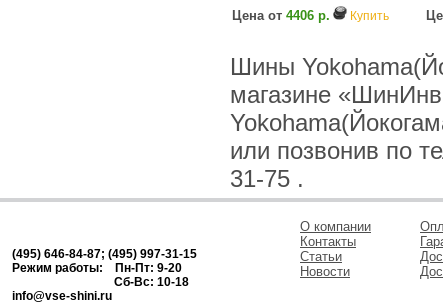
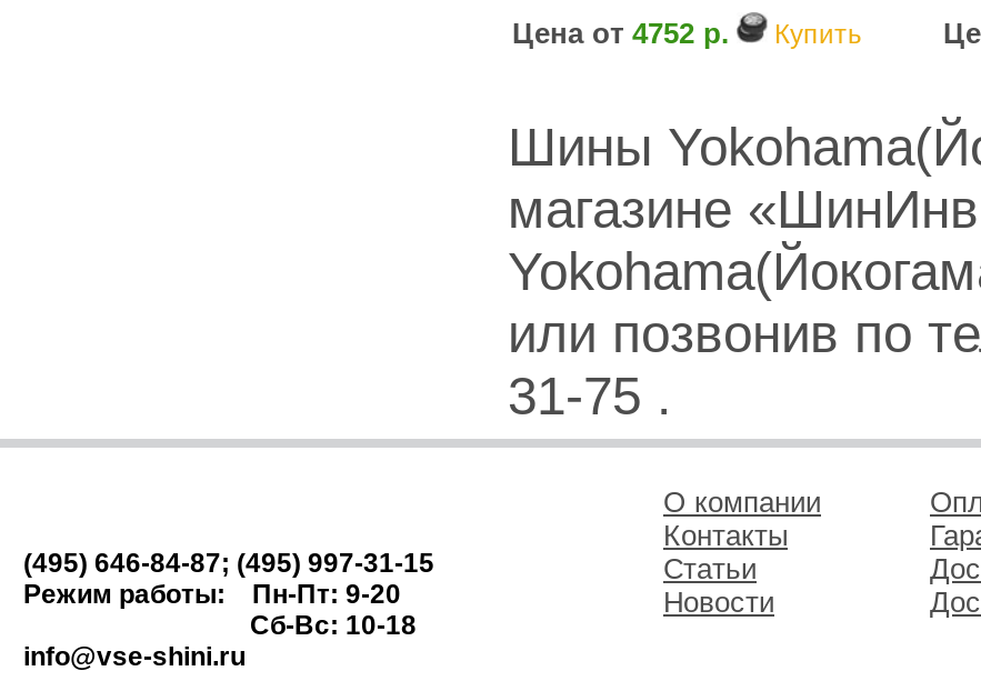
[232,8,389,23] Цена от 4406 р. Купить -> [512,17,861,50] Цена от 4752 р. Купить

